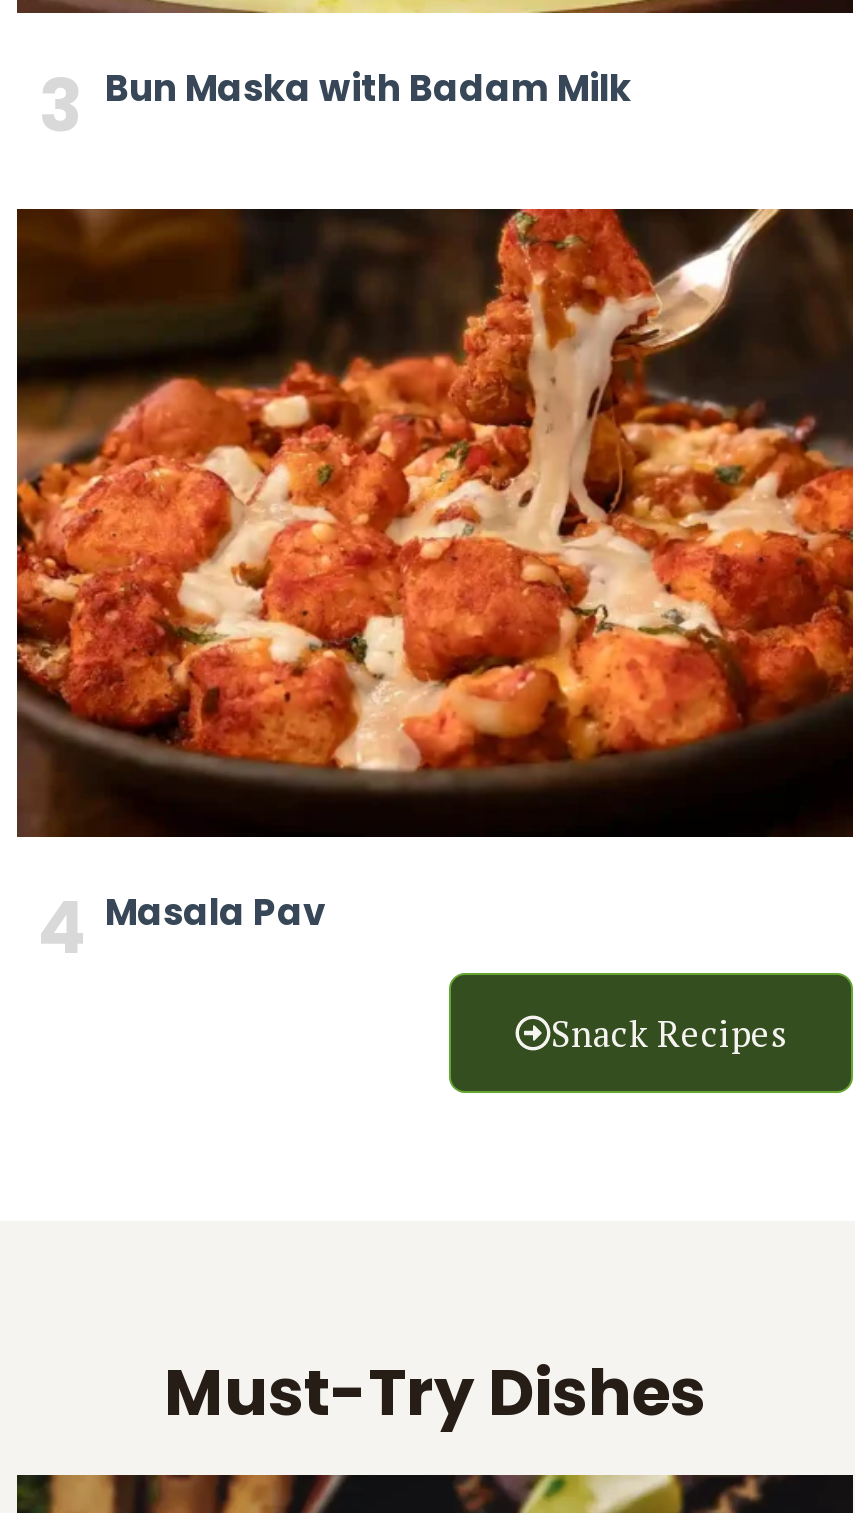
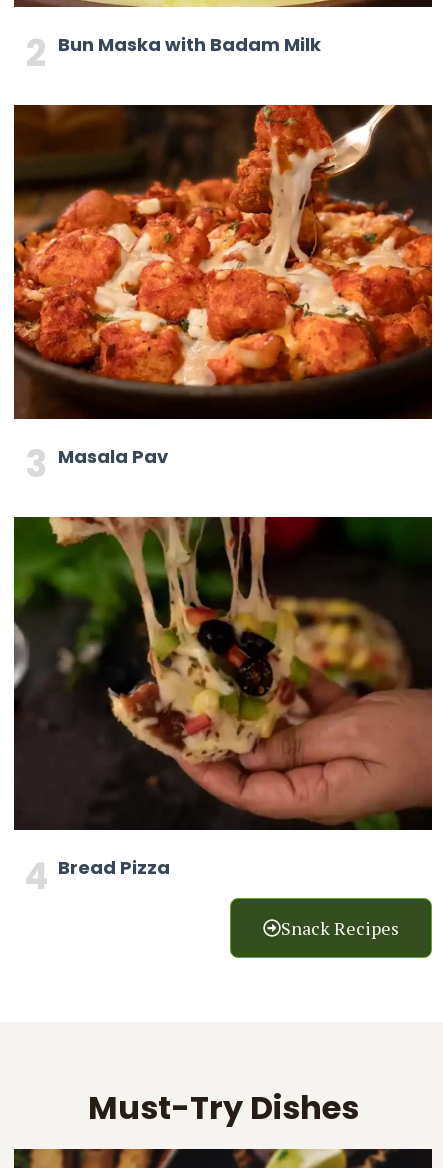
none -> [13,516,433,880] [image] | Bread Pizza

